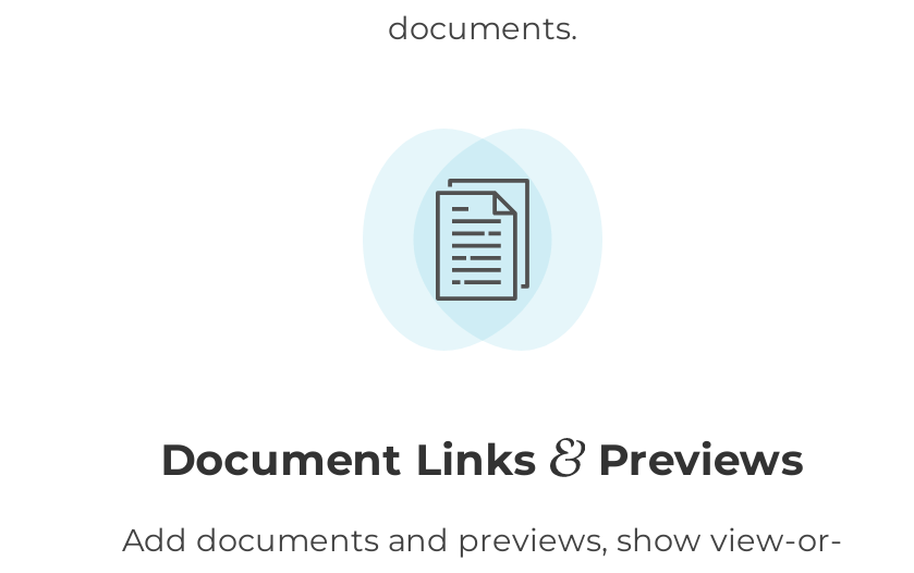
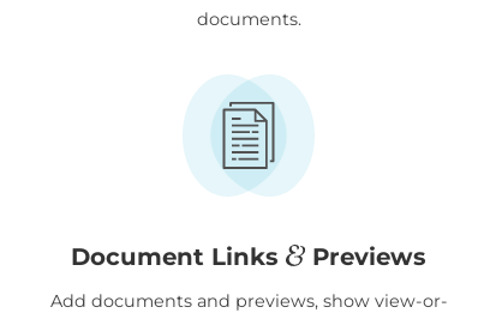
[441,178,524,304] [image] -> [226,108,265,170] [image]

